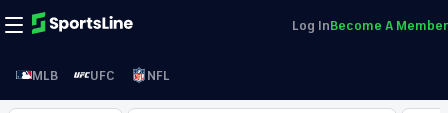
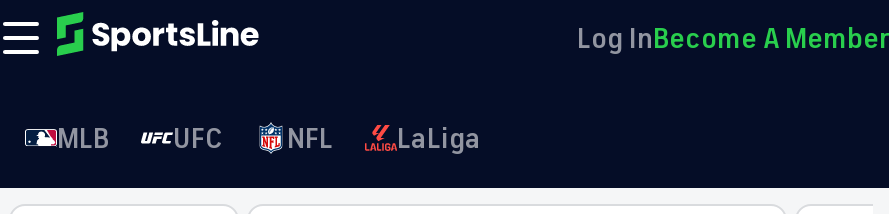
none -> [397,121,481,155] LaLiga

